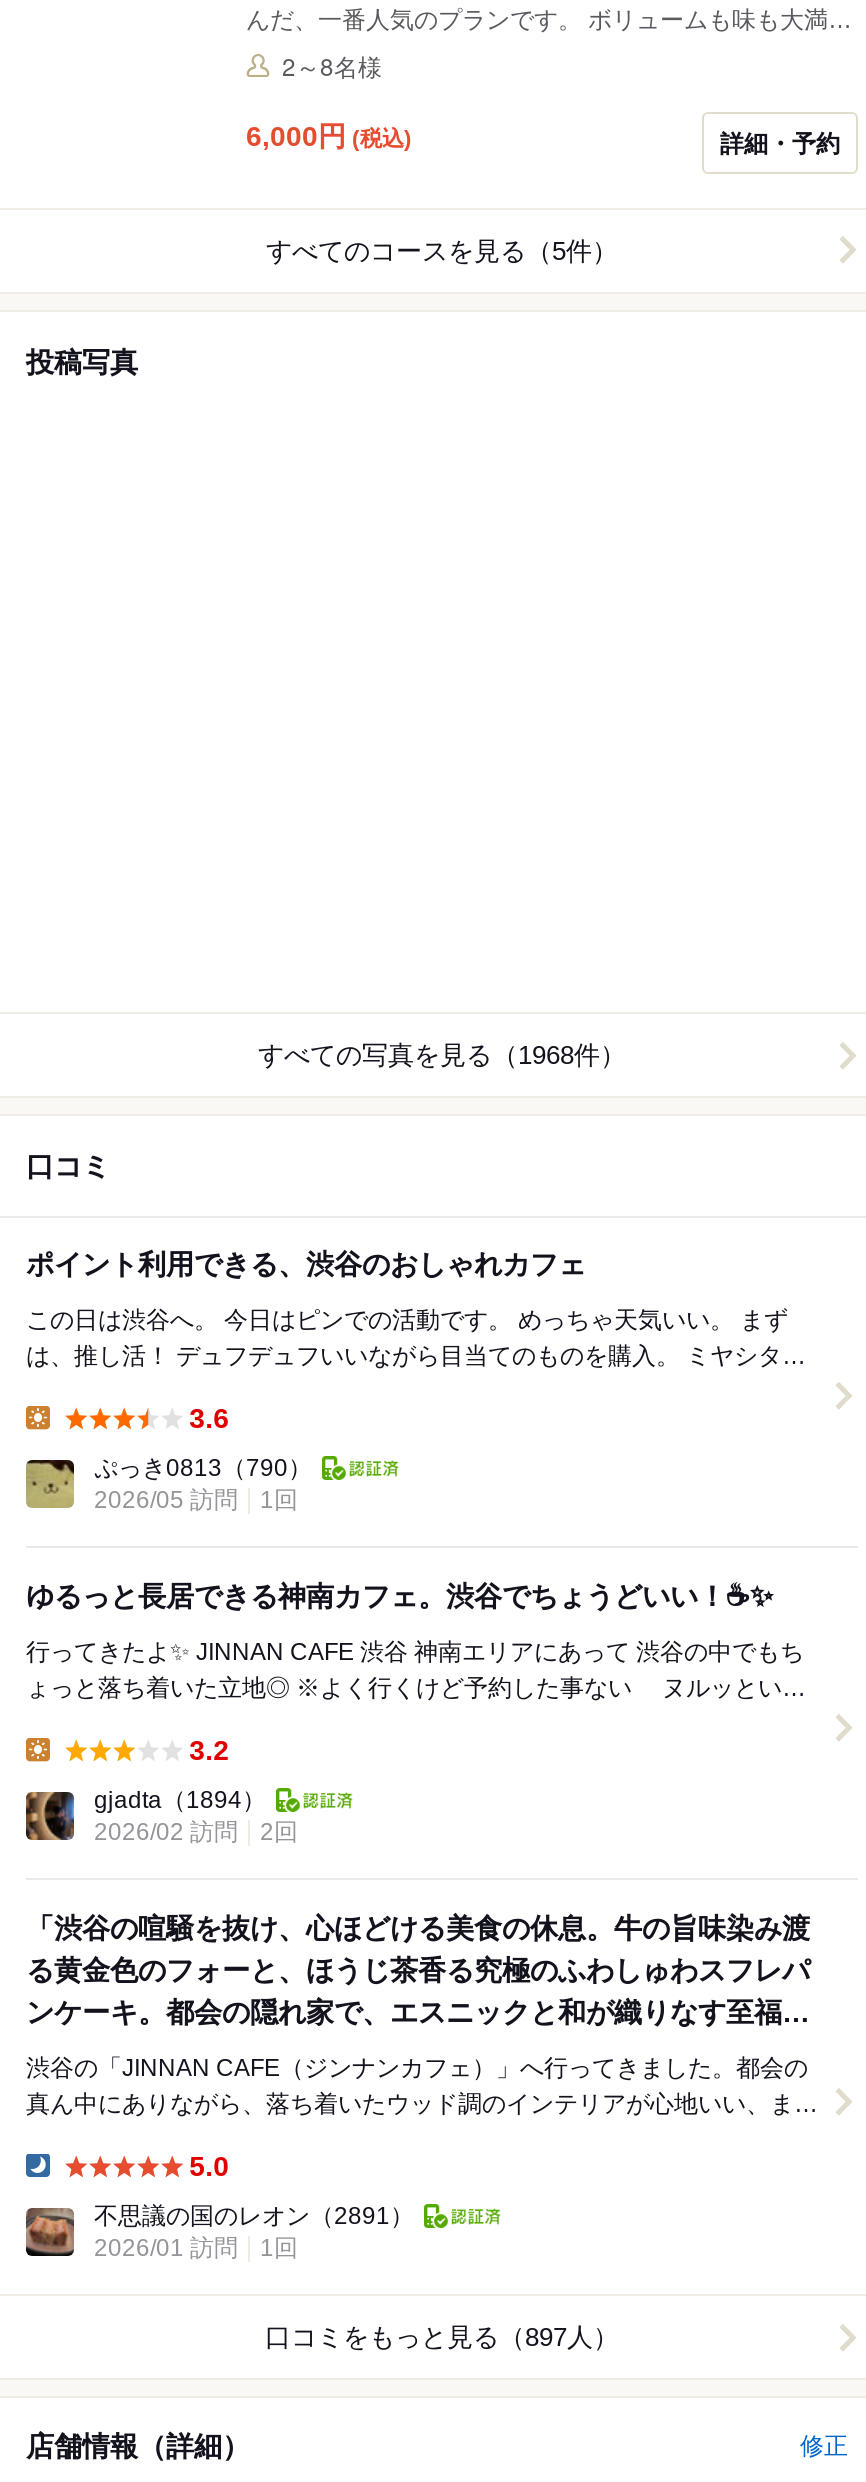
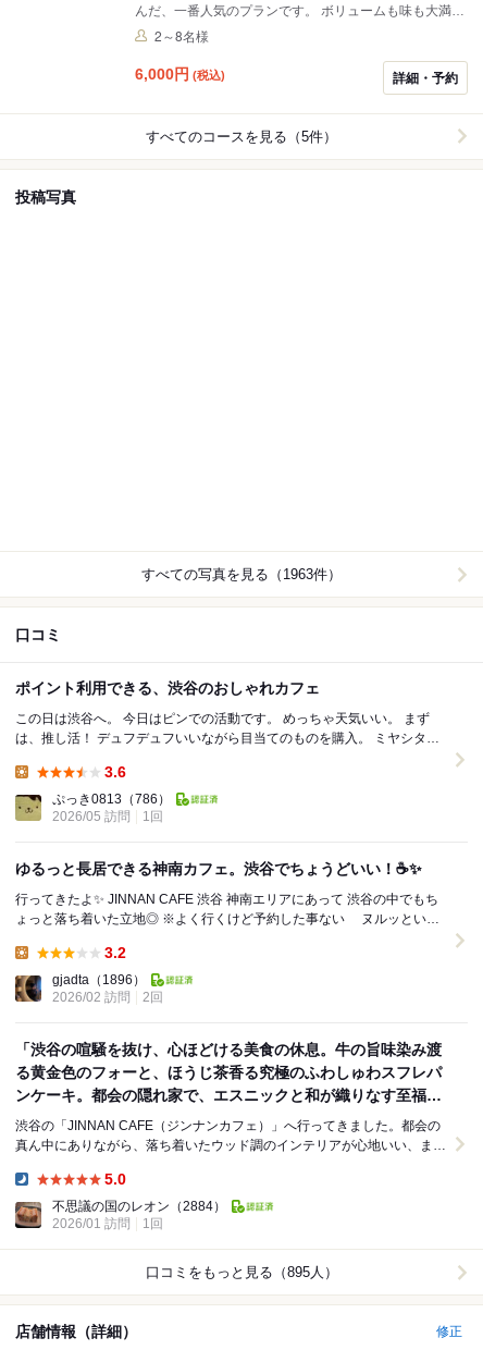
[258,1040,626,1070] すべての写真を見る（1968件） -> [141,566,342,583] すべての写真を見る（1963件）
[94,1454,312,1482] ぷっき0813（790） -> [52,792,171,807] ぷっき0813（786）
[94,1786,266,1814] gjadta（1894） -> [52,972,146,988] gjadta（1896）
[94,2202,414,2230] 不思議の国のレオン（2891） -> [52,1199,226,1214] 不思議の国のレオン（2884）
[265,2322,619,2352] 口コミをもっと見る（897人） -> [145,1264,338,1281] 口コミをもっと見る（895人）

